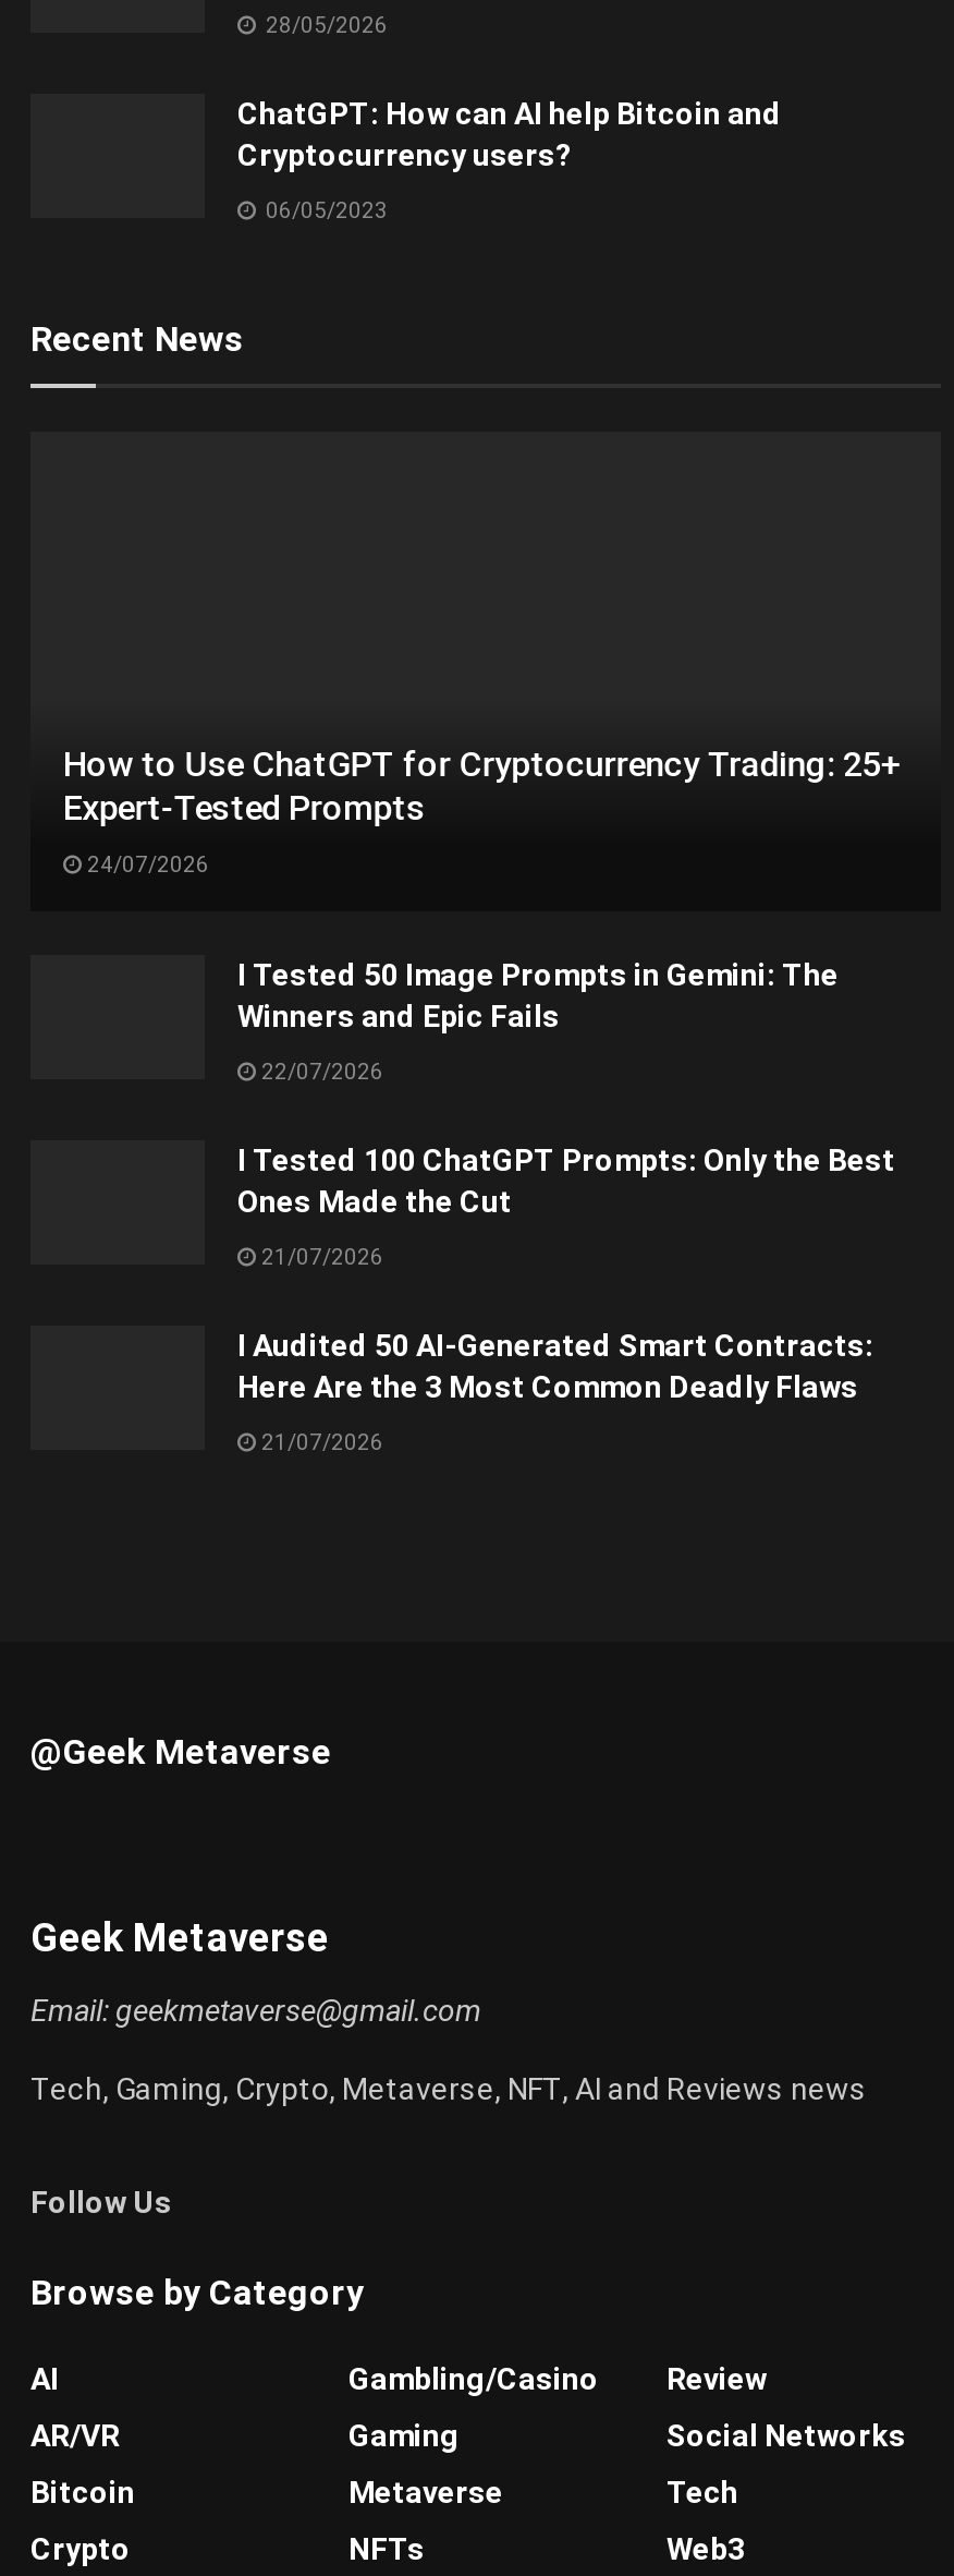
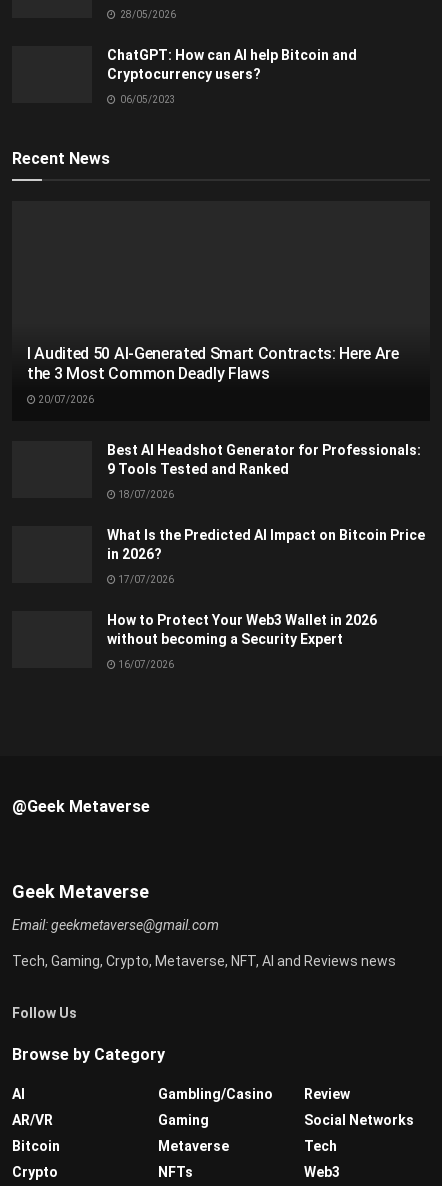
[63,742,902,827] How to Use ChatGPT for Cryptocurrency Trading: 25+ | Expert-Tested Prompts -> [27,343,399,382] I Audited 50 AI-Generated Smart Contracts: Here Are | the 3 Most Common Deadly Flaws
[83,851,209,875] 24/07/2026 -> [36,393,94,404] 20/07/2026
[237,956,839,1032] I Tested 50 Image Prompts in Gemini: The | Winners and Epic Fails -> [107,441,421,476] Best AI Headshot Generator for Professionals: | 9 Tools Tested and Ranked
[257,1059,383,1083] 22/07/2026 -> [116,488,174,499] 18/07/2026
[237,1141,895,1218] I Tested 100 ChatGPT Prompts: Only the Best | Ones Made the Cut -> [107,526,425,561] What Is the Predicted AI Impact on Bitcoin Price | in 2026?
[257,1244,383,1268] 21/07/2026 -> [116,573,174,584] 17/07/2026
[237,1327,873,1403] I Audited 50 AI-Generated Smart Contracts: | Here Are the 3 Most Common Deadly Flaws -> [107,611,377,646] How to Protect Your Web3 Wallet in 2026 | without becoming a Security Expert
[257,1429,383,1453] 21/07/2026 -> [116,658,174,669] 16/07/2026

